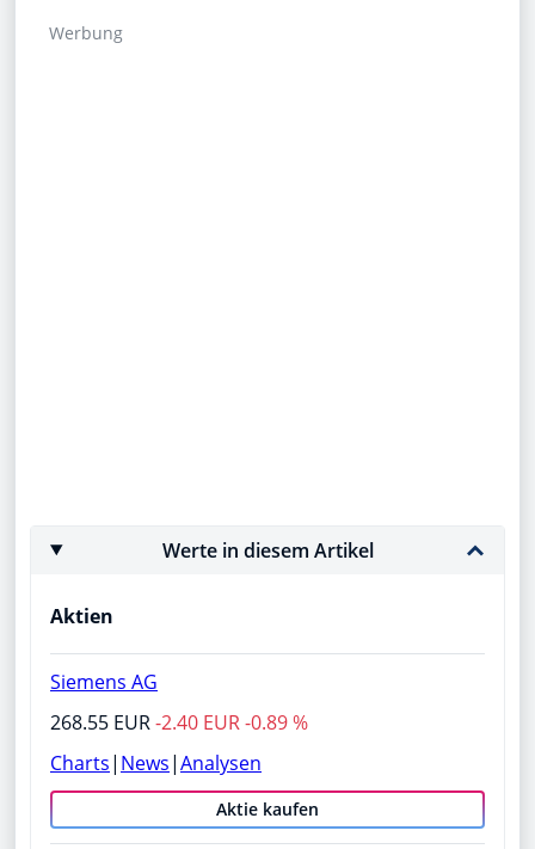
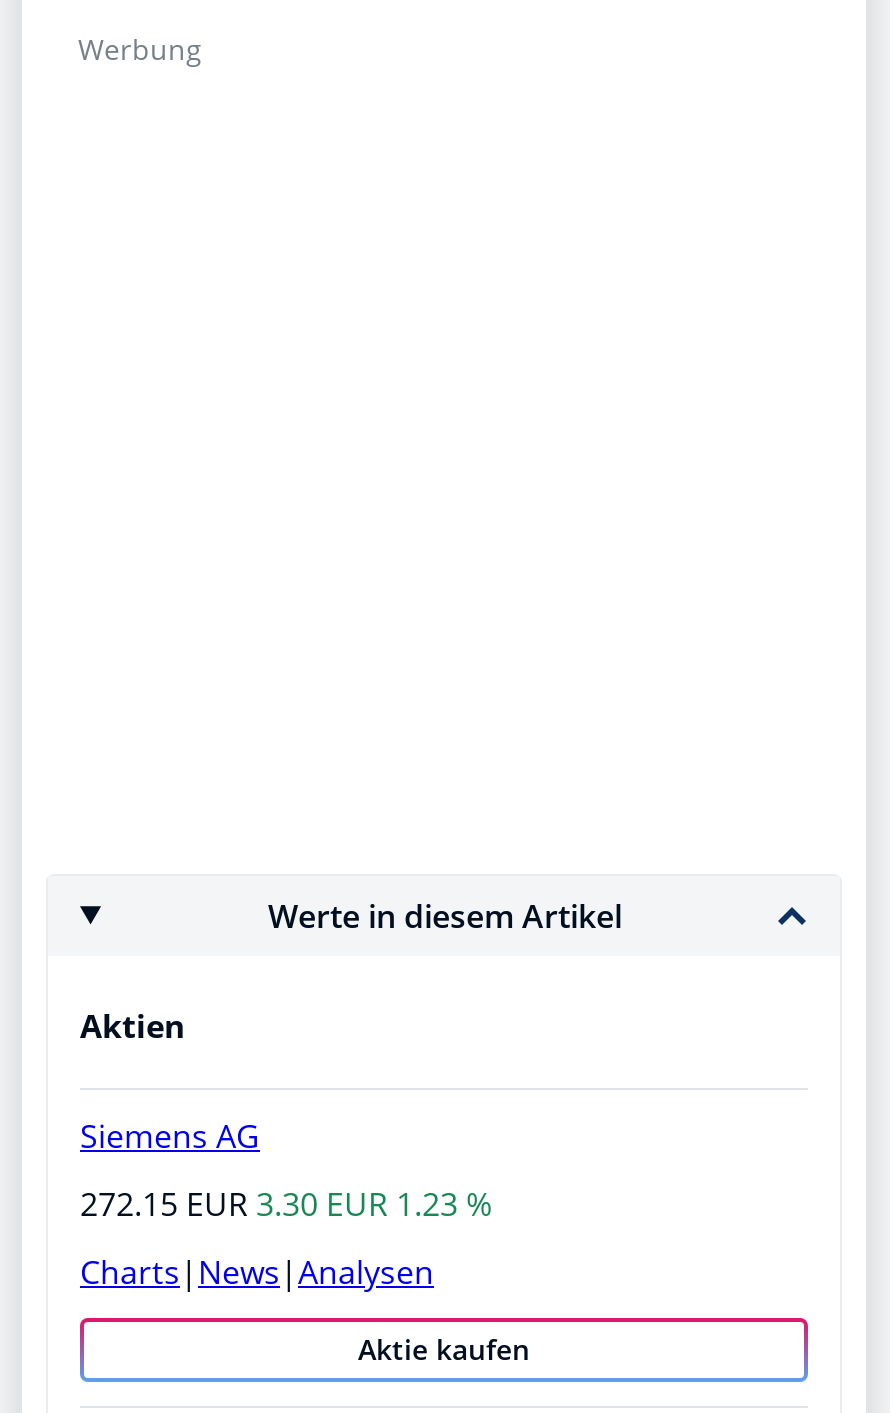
[50,709,308,735] 268.55 EUR -2.40 EUR -0.89 % -> [80,1181,492,1225] 272.15 EUR 3.30 EUR 1.23 %

